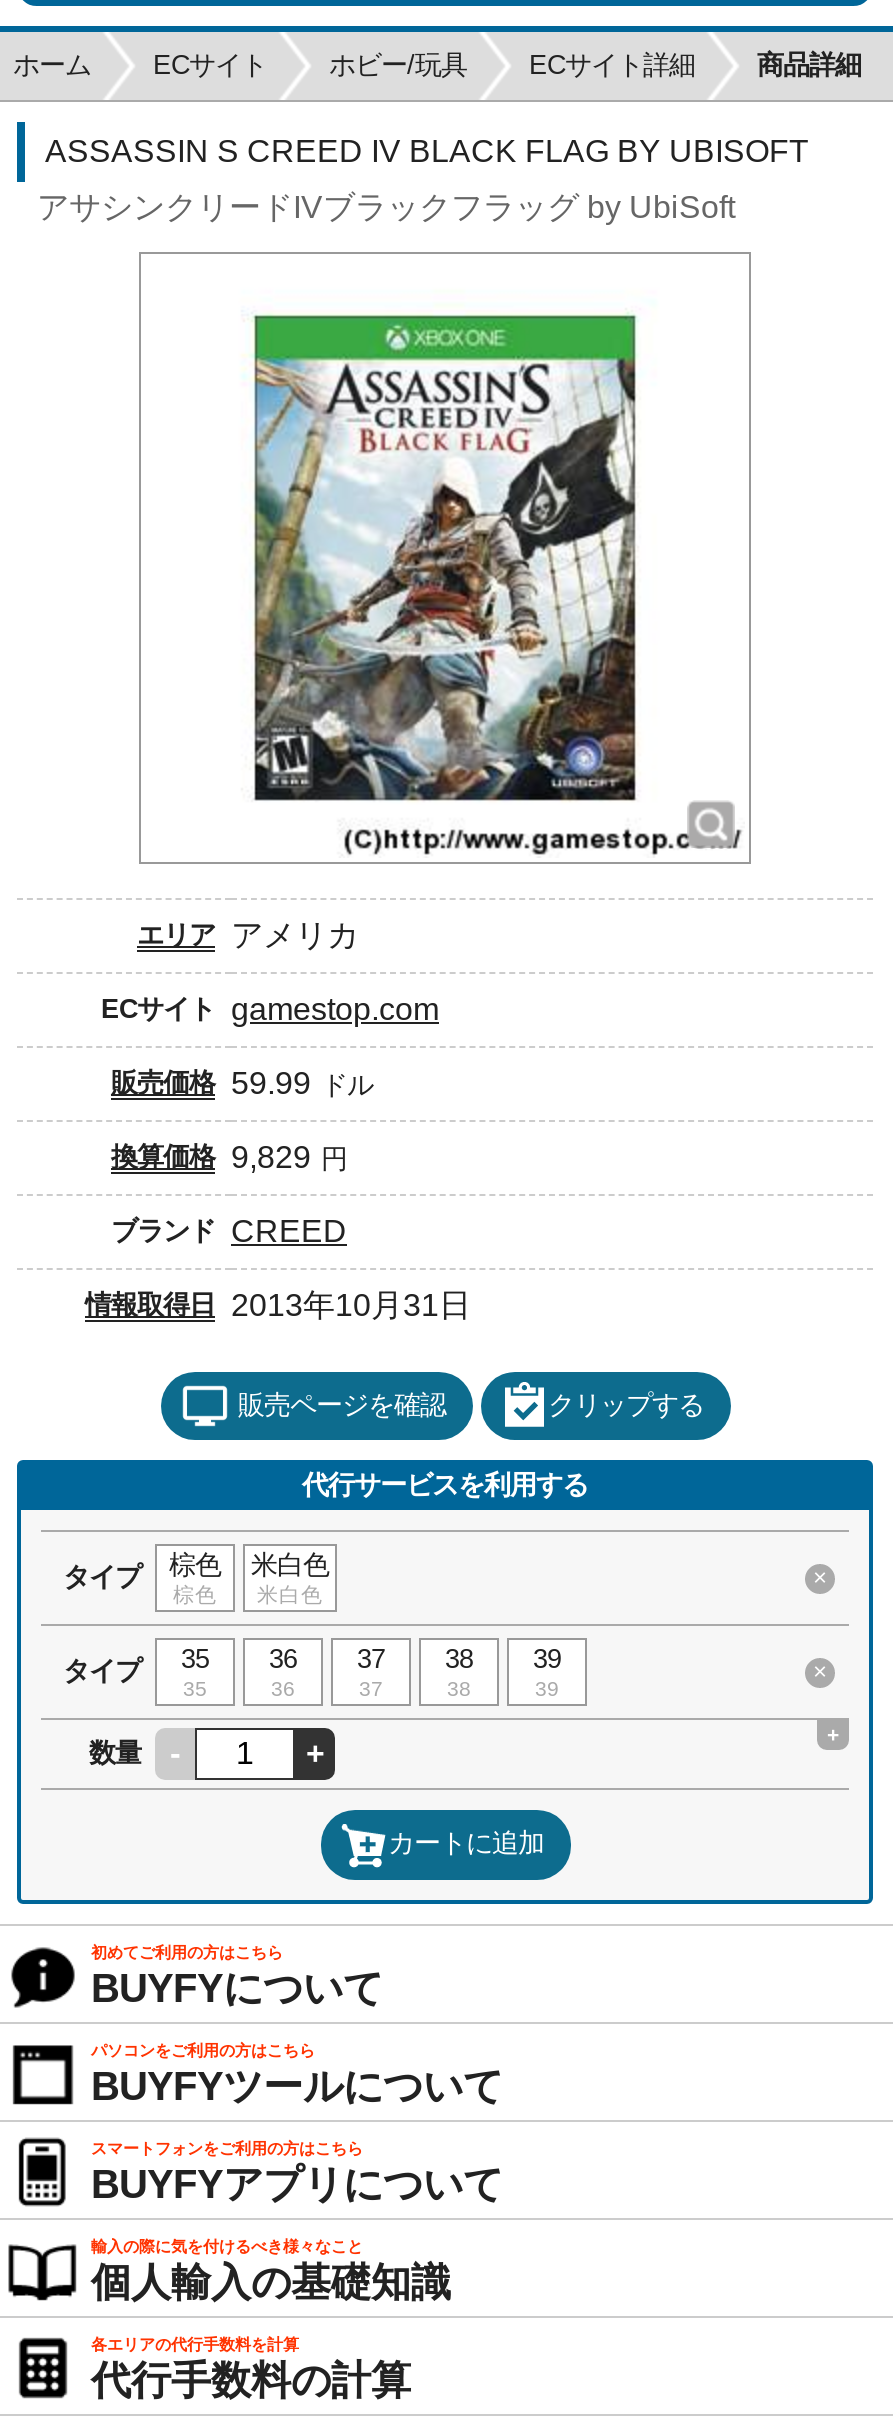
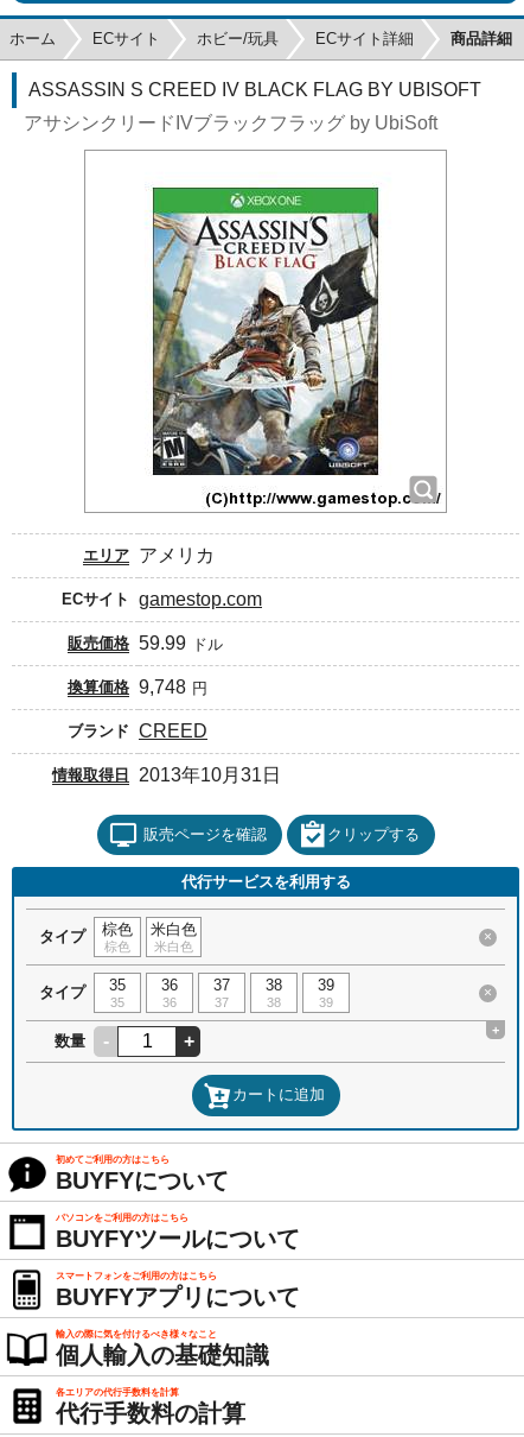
[111,1140,347,1174] 換算価格 9,829 円 -> [68,677,207,697] 換算価格 9,748 円

